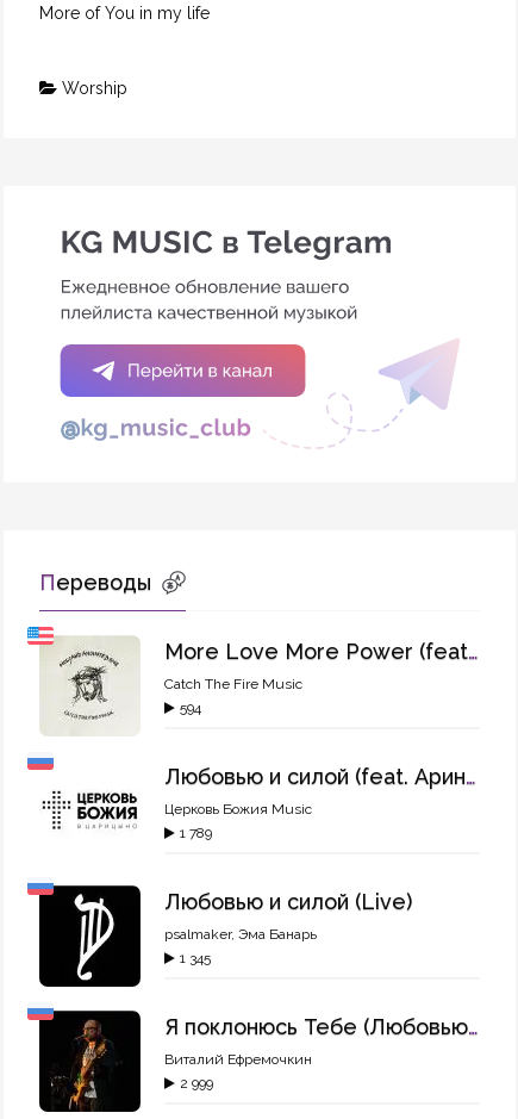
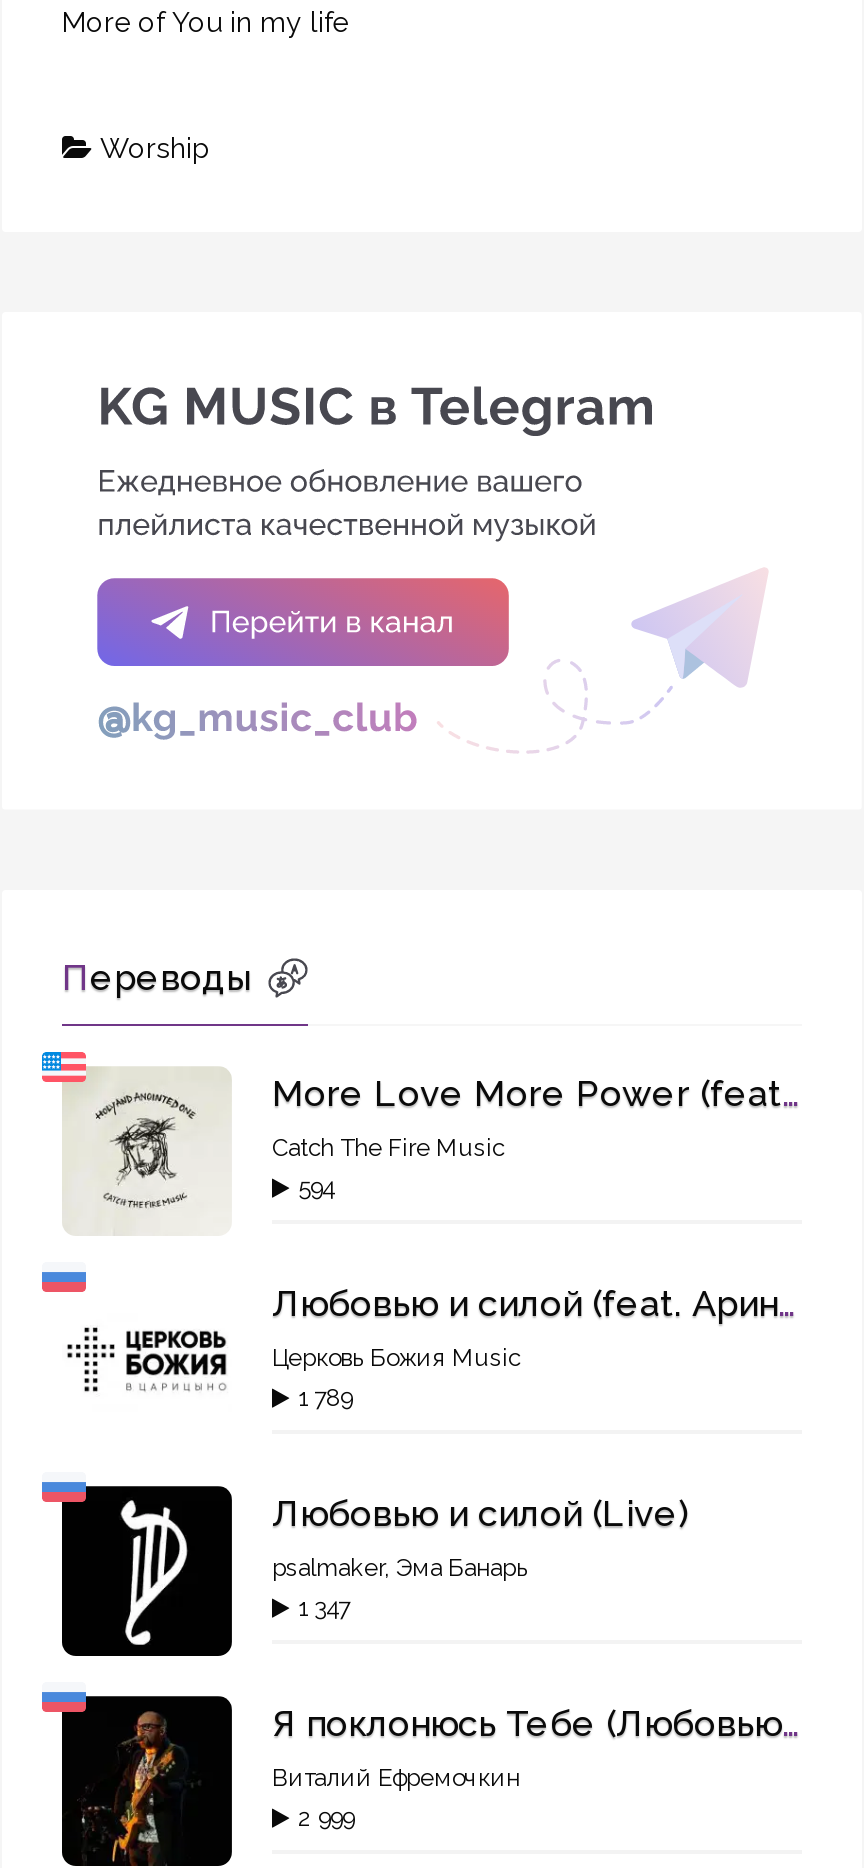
[180,950,211,967] 1 345 -> [298,1594,350,1622] 1 347

